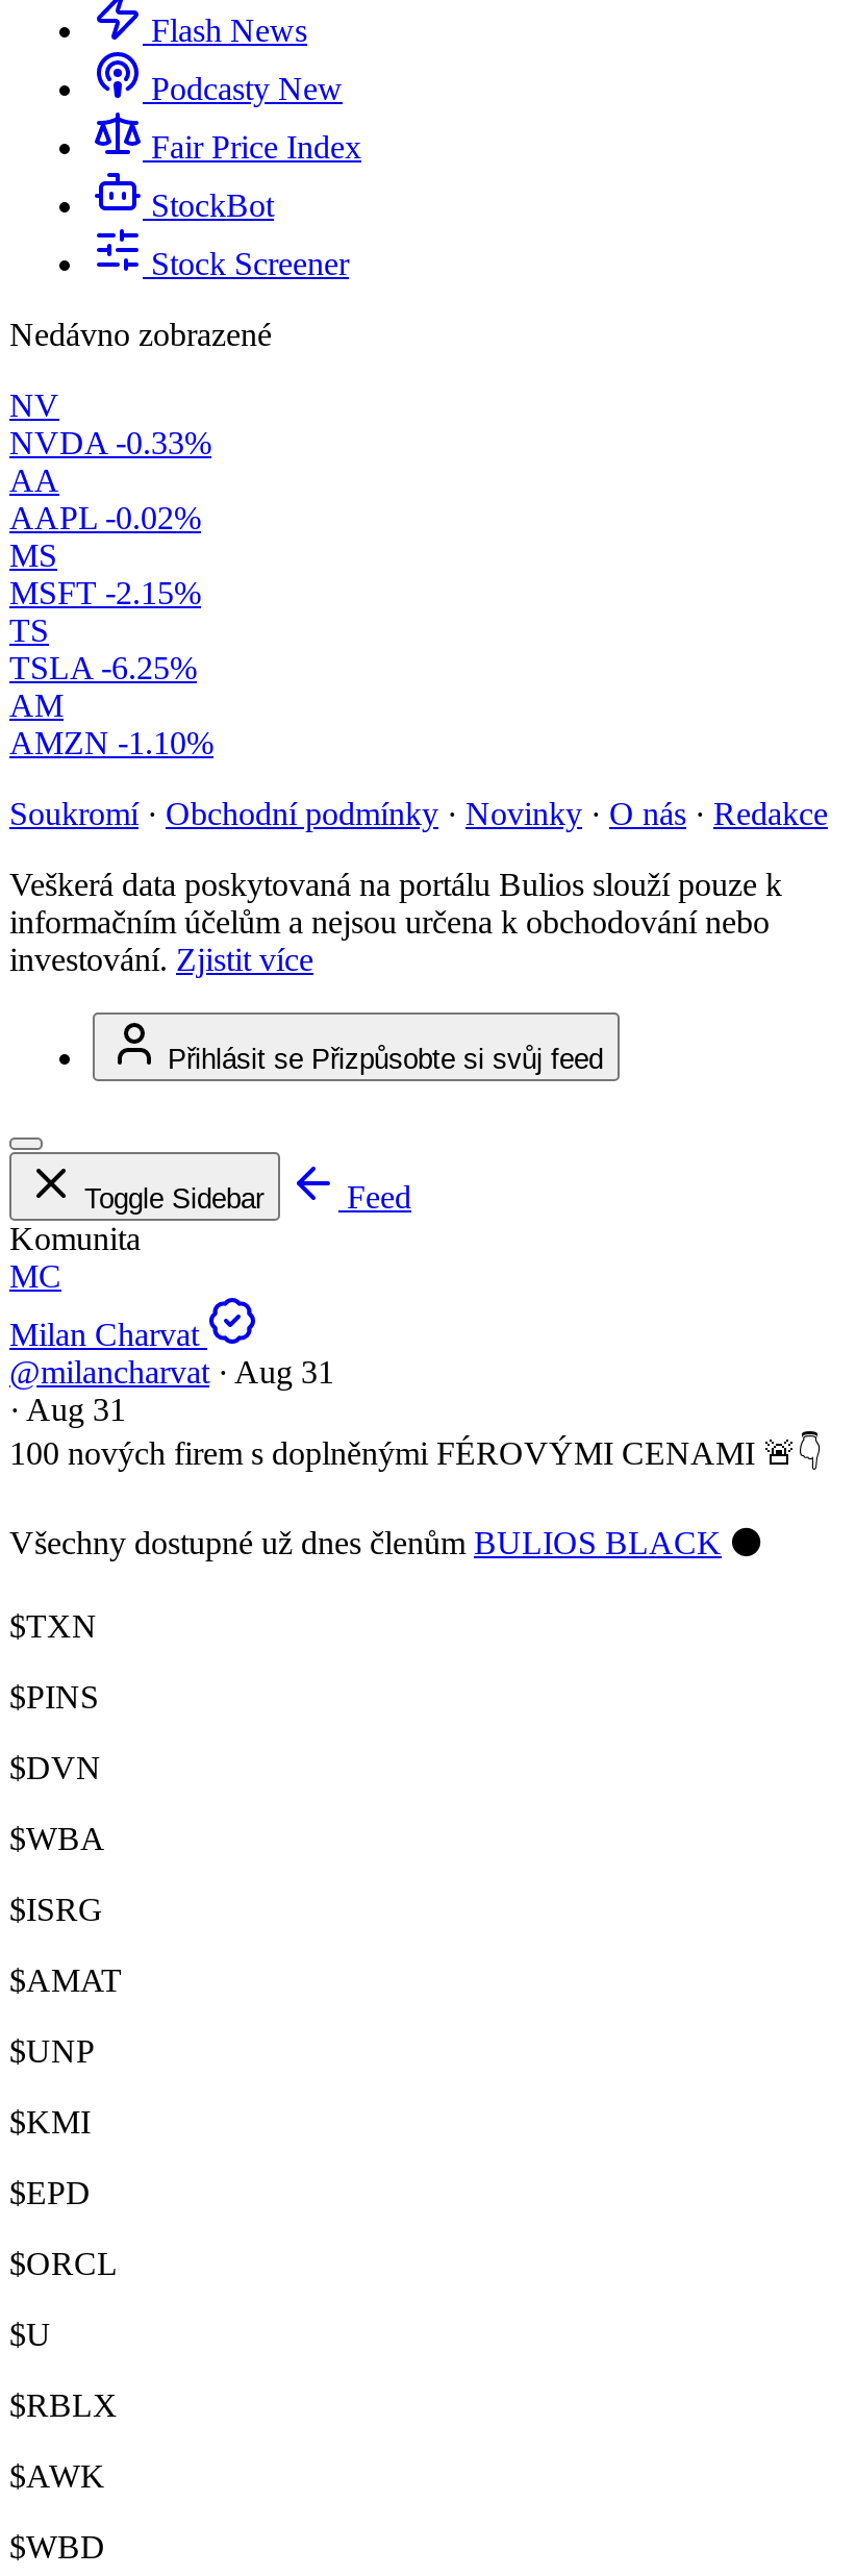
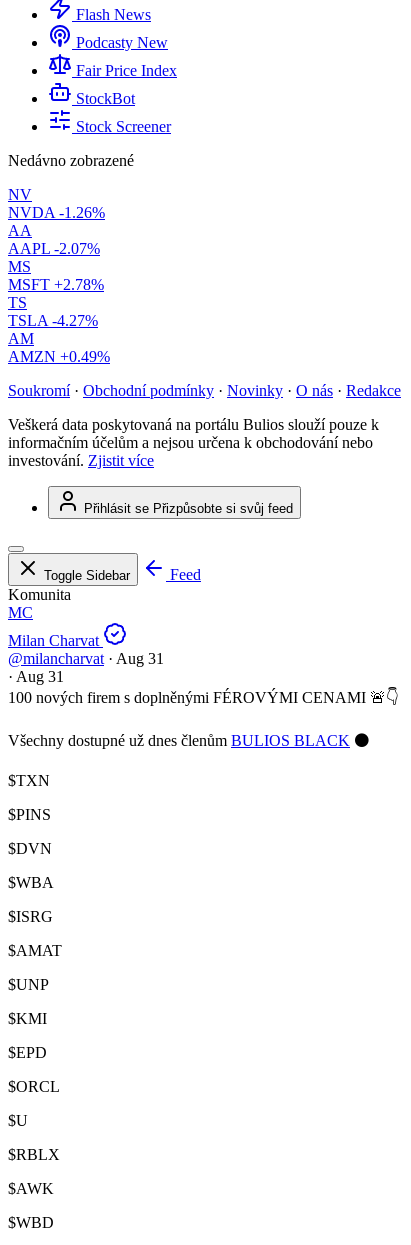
[9,425,211,461] NVDA -0.33% -> [8,204,105,221] NVDA -1.26%
[9,500,201,536] AAPL -0.02% -> [8,240,100,257] AAPL -2.07%
[9,575,201,611] MSFT -2.15% -> [8,276,104,293] MSFT +2.78%
[9,650,197,686] TSLA -6.25% -> [8,312,98,329] TSLA -4.27%
[9,725,213,761] AMZN -1.10% -> [8,348,110,365] AMZN +0.49%

